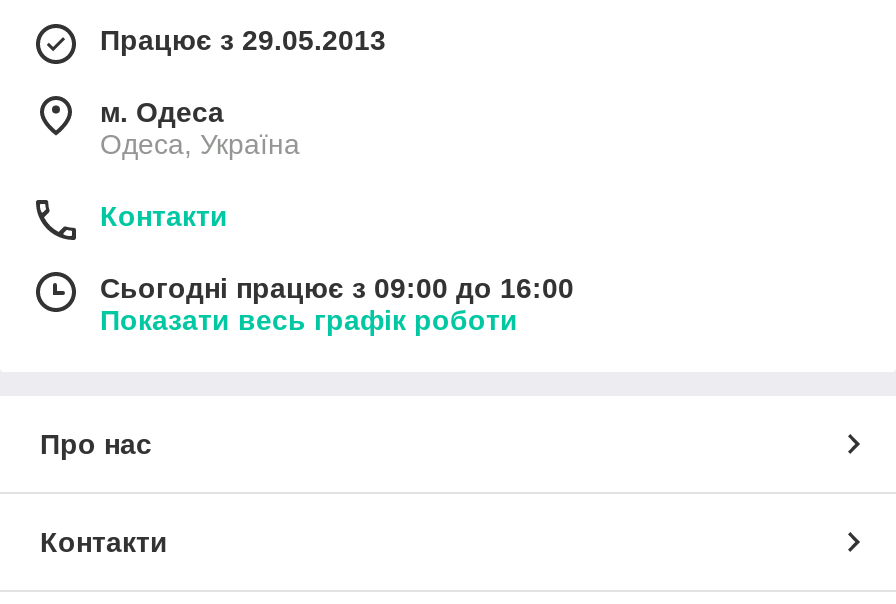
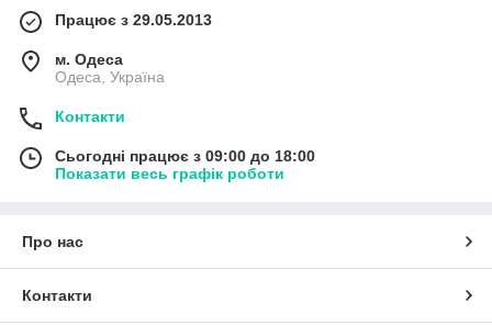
[100,272,574,304] Сьогодні працює з 09:00 до 16:00 -> [55,147,315,164] Сьогодні працює з 09:00 до 18:00

